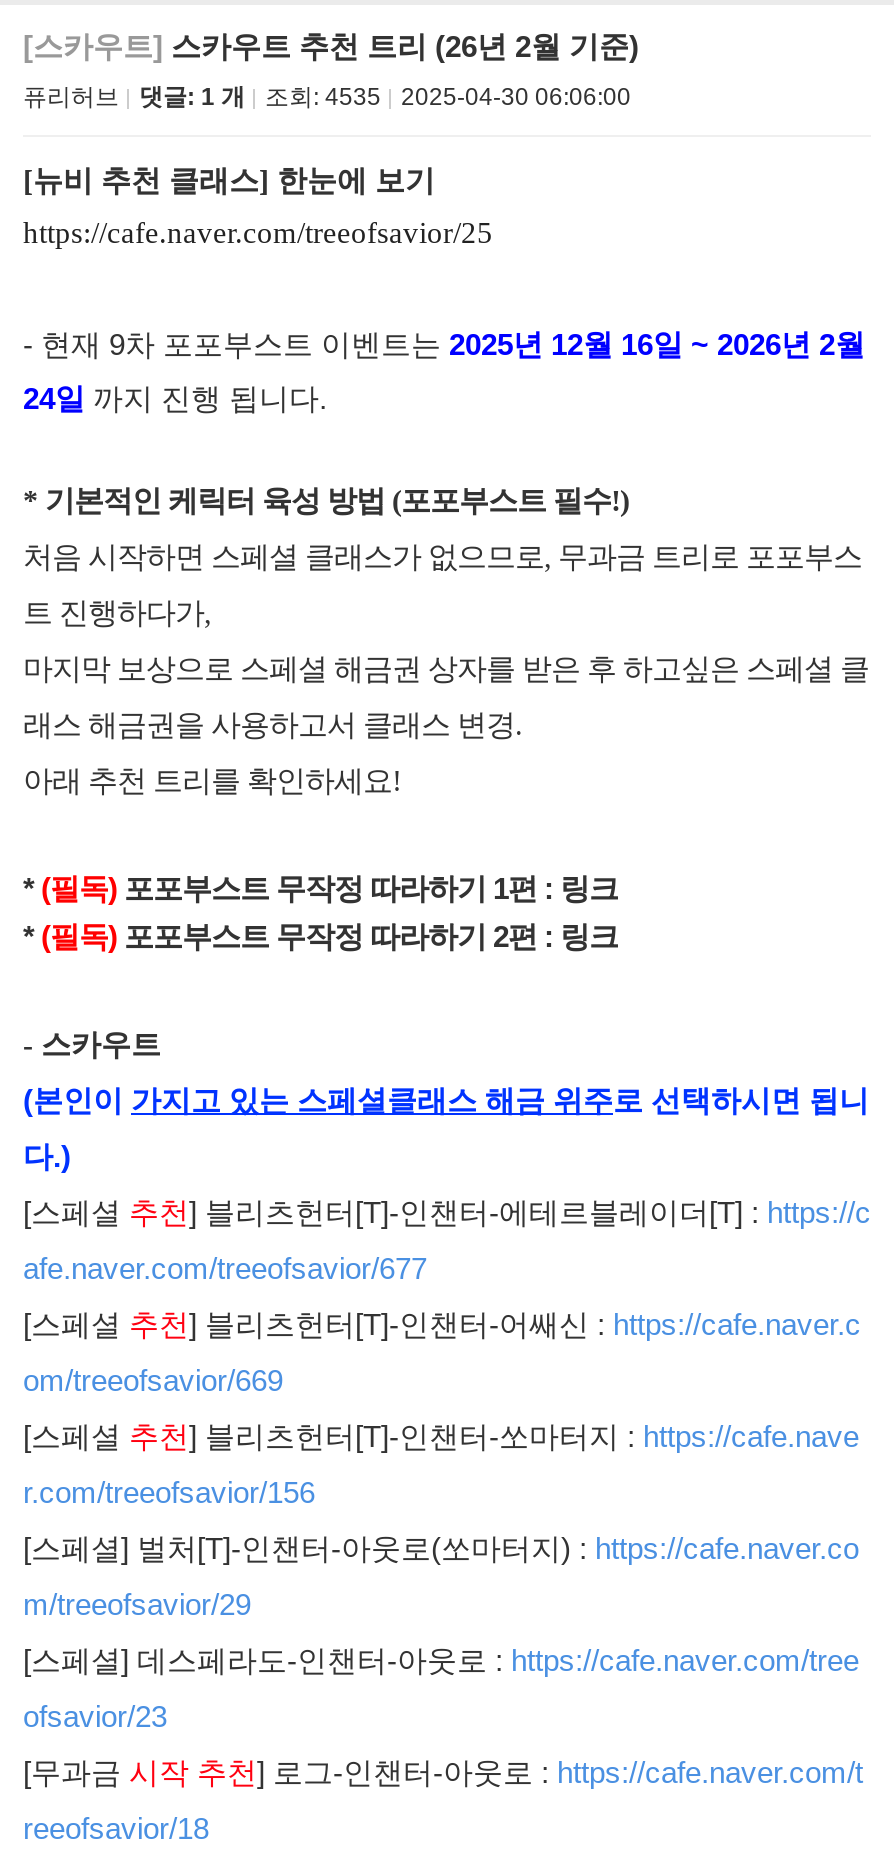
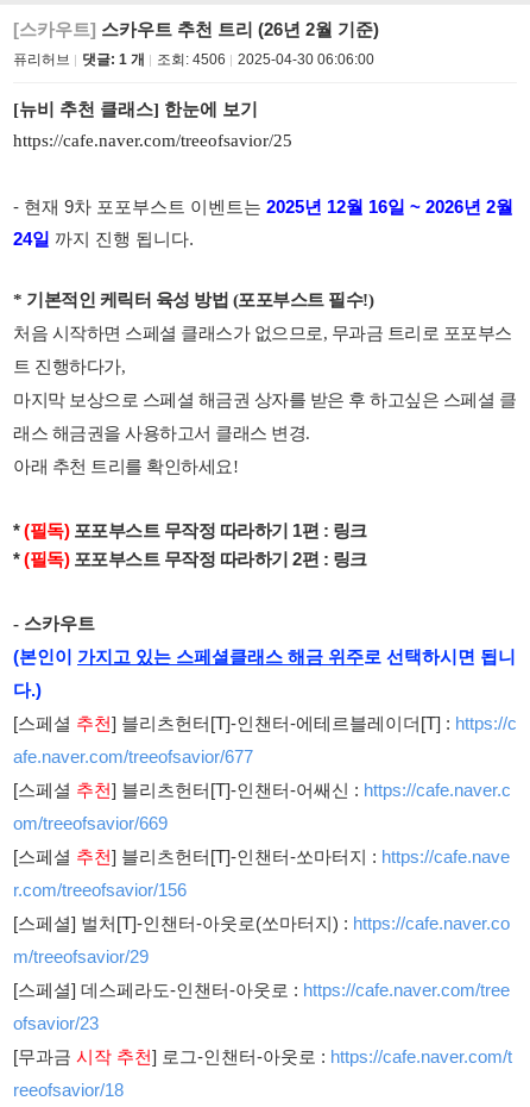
[23,83,631,111] 퓨리허브 댓글: 1 개 조회: 4535 2025-04-30 06:06:00 -> [13,51,374,68] 퓨리허브 댓글: 1 개 조회: 4506 2025-04-30 06:06:00

